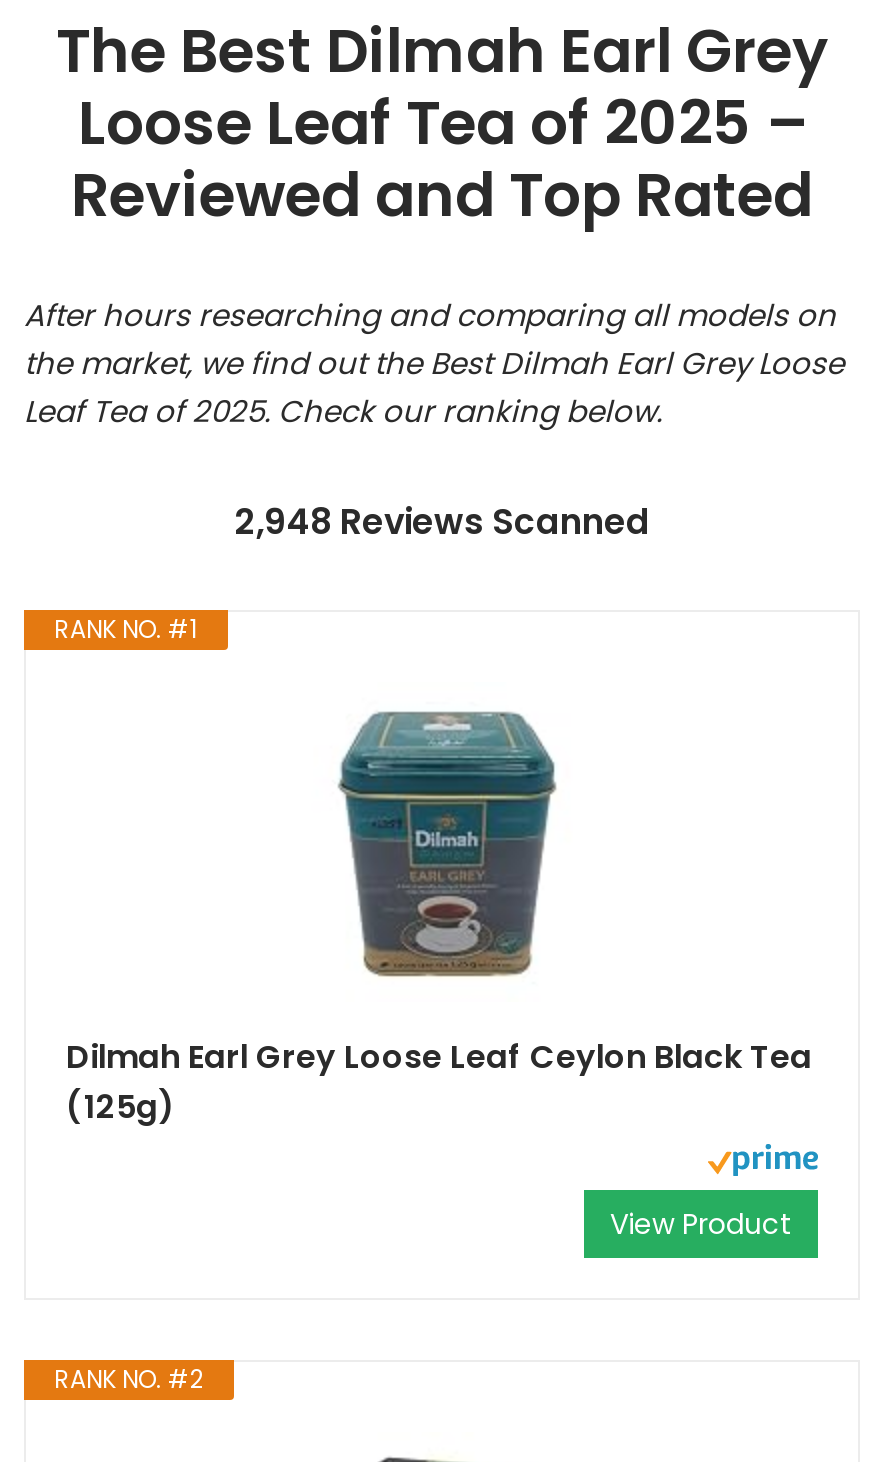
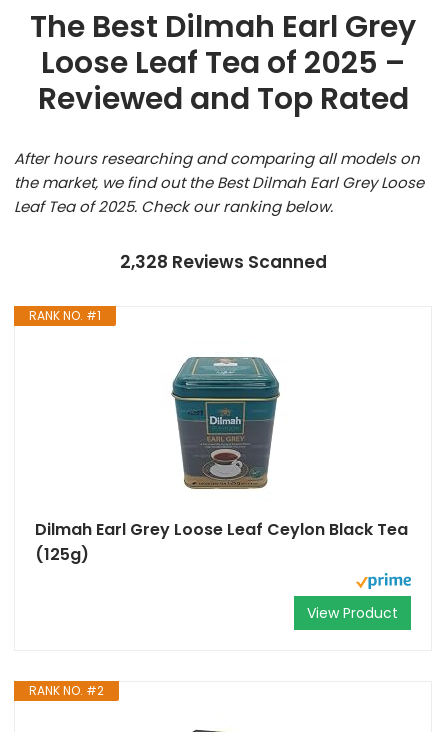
[234,498,650,546] 2,948 Reviews Scanned -> [119,250,326,274] 2,328 Reviews Scanned

